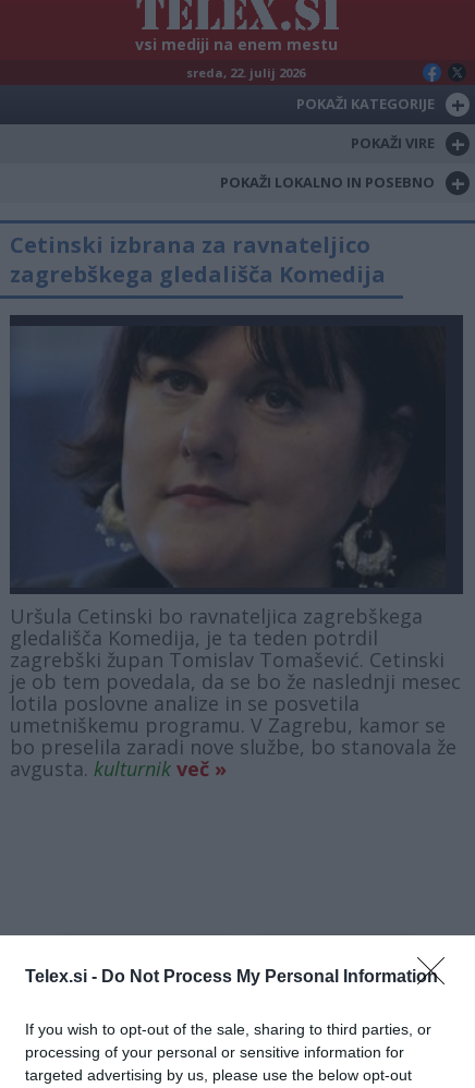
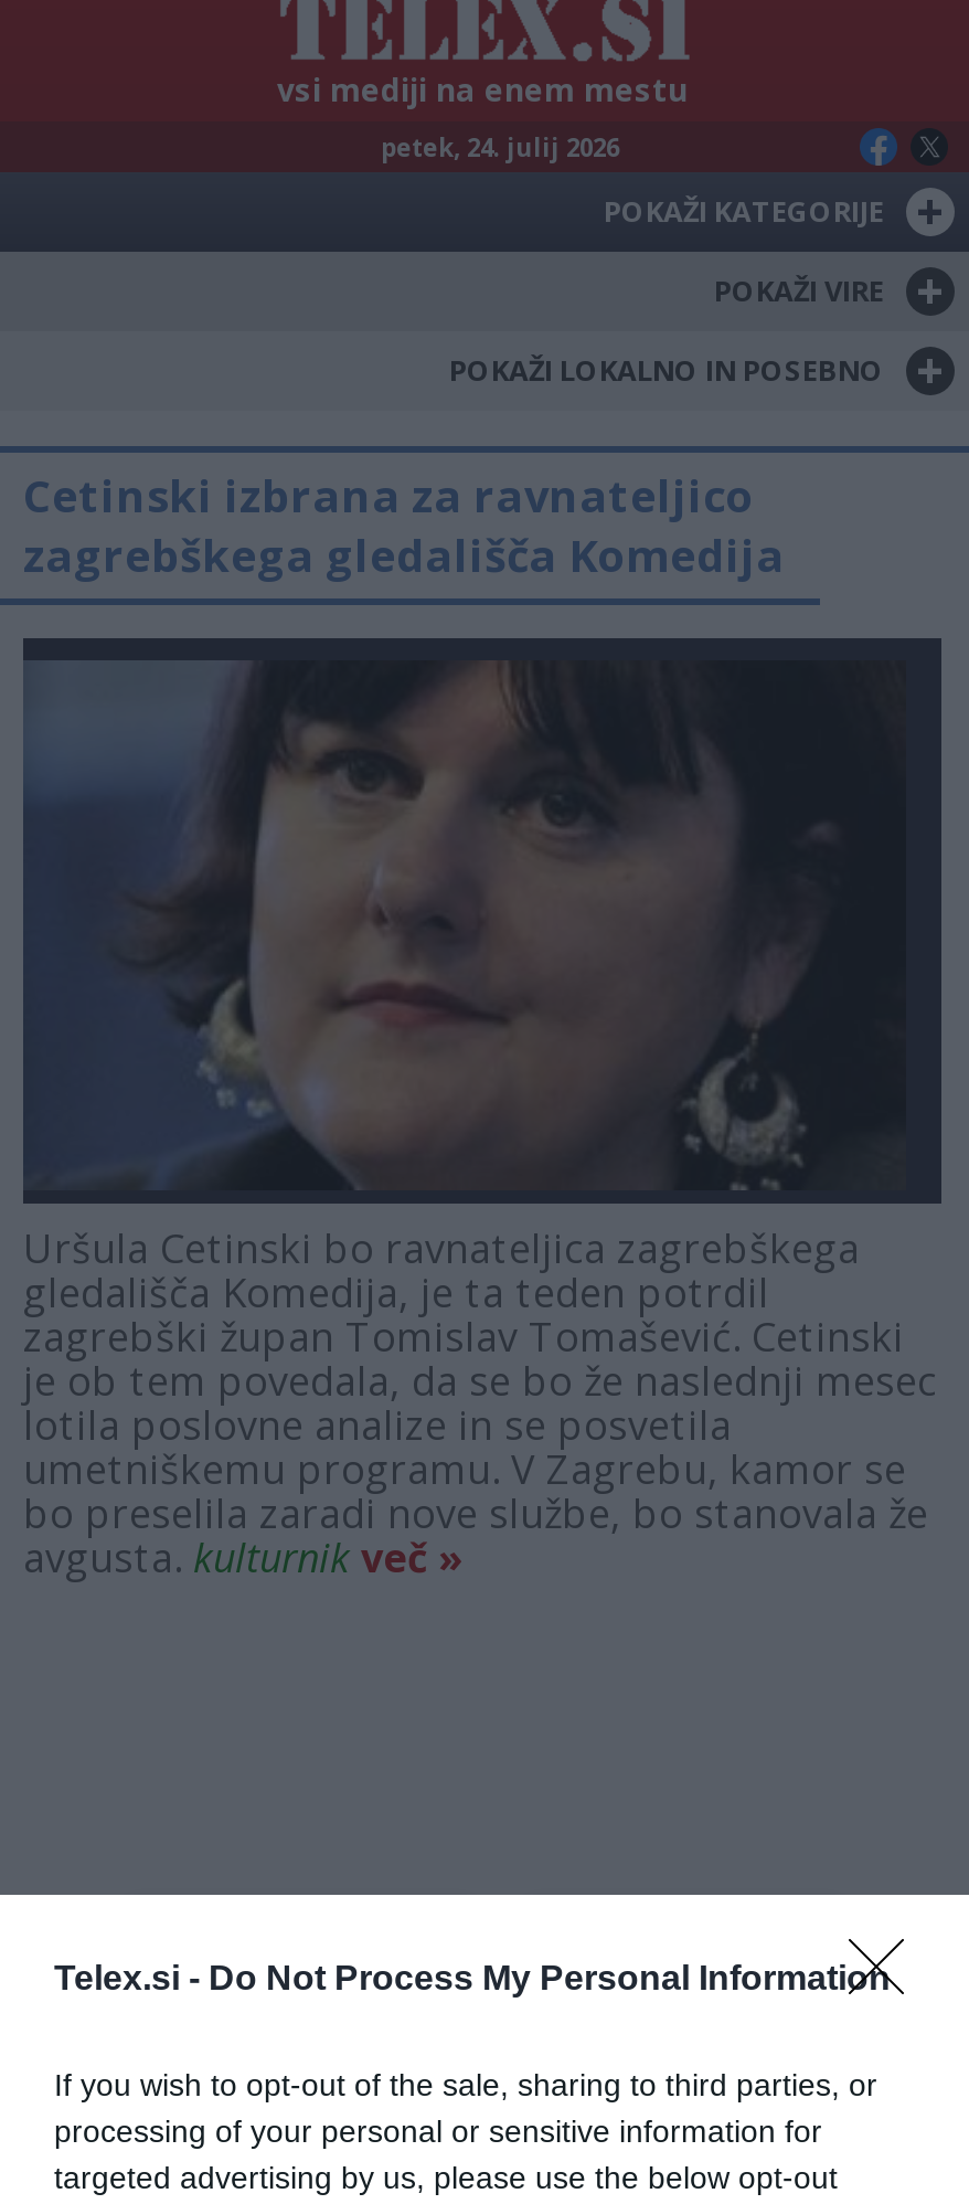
[186,64,305,81] sreda, 22. julij 2026 -> [381,130,619,163] petek, 24. julij 2026

